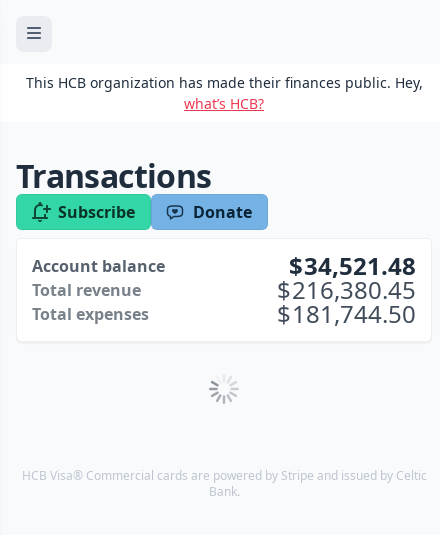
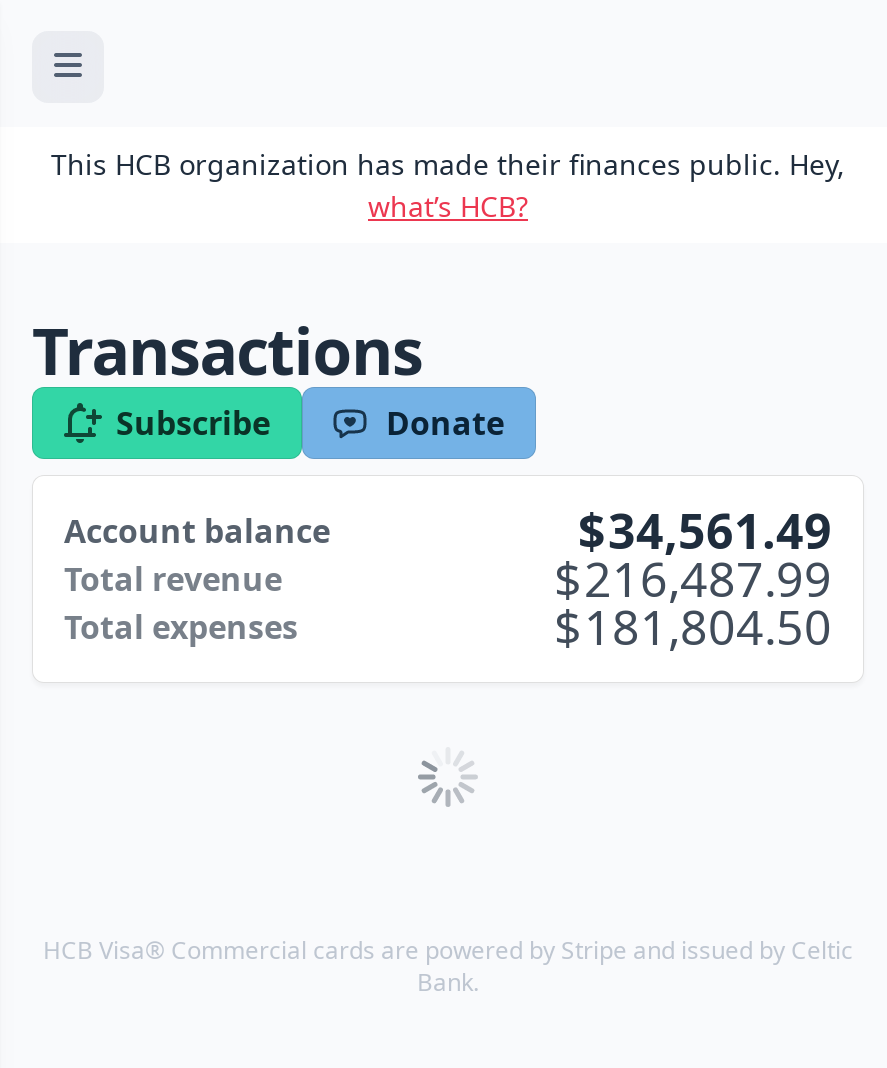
[298,249,416,282] 34,521.48 -> [596,497,832,563] 34,561.49
[286,273,416,306] 216,380.45 -> [572,545,832,611] 216,487.99
[286,297,416,330] 181,744.50 -> [572,593,832,659] 181,804.50

